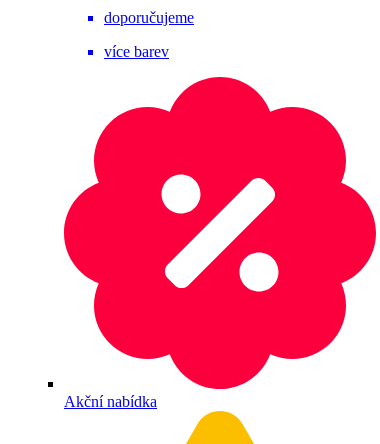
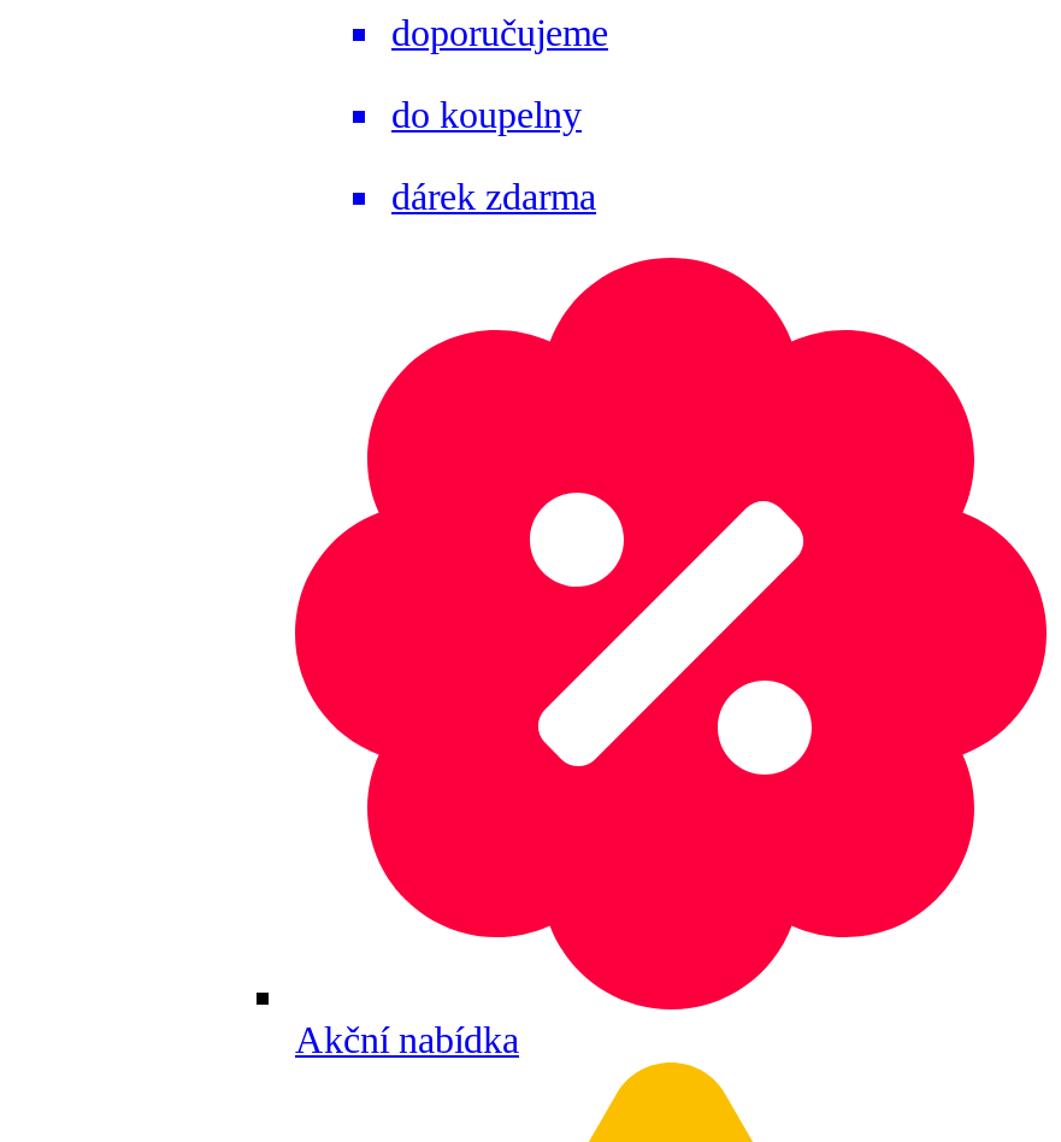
[104,43,169,60] více barev -> [391,93,596,216] do koupelny | dárek zdarma

